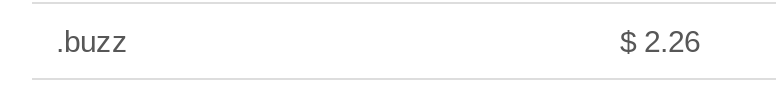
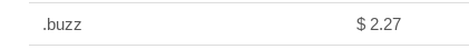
[620,24,700,58] $ 2.26 -> [356,14,401,33] $ 2.27

